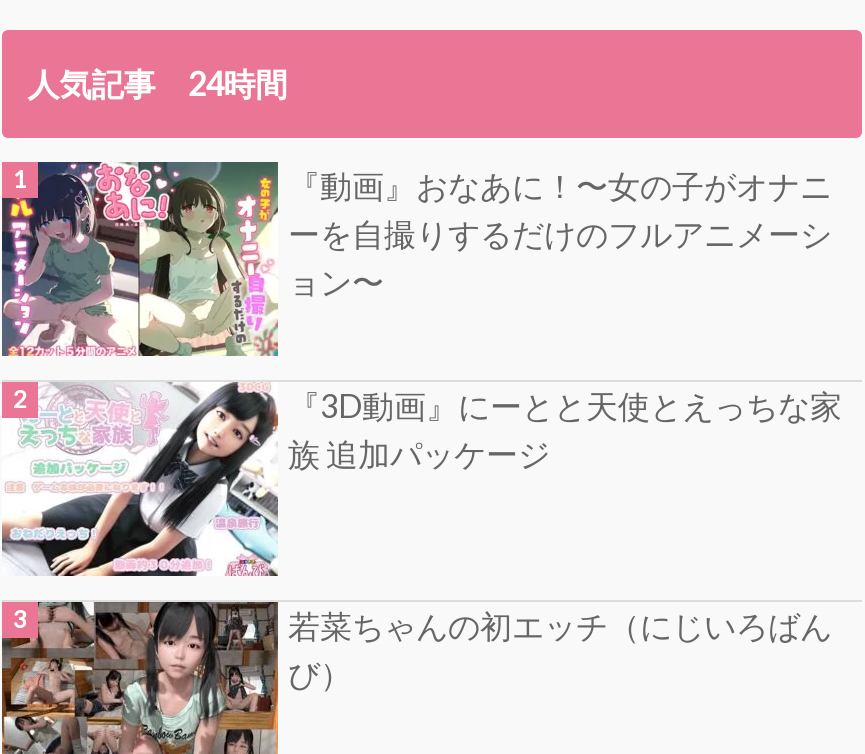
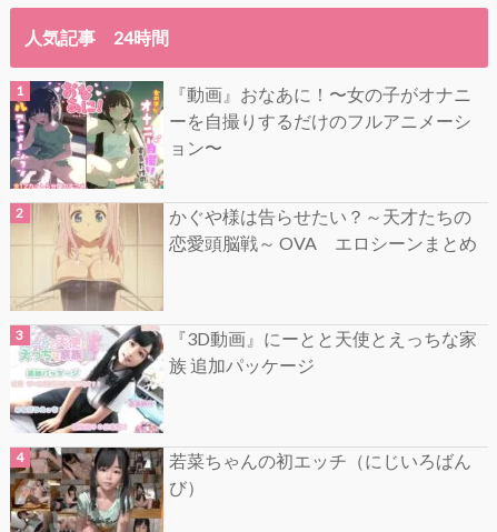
none -> [10,202,477,311] [image] | かぐや様は告らせたい？～天才たちの | 恋愛頭脳戦～ OVA エロシーンまとめ

